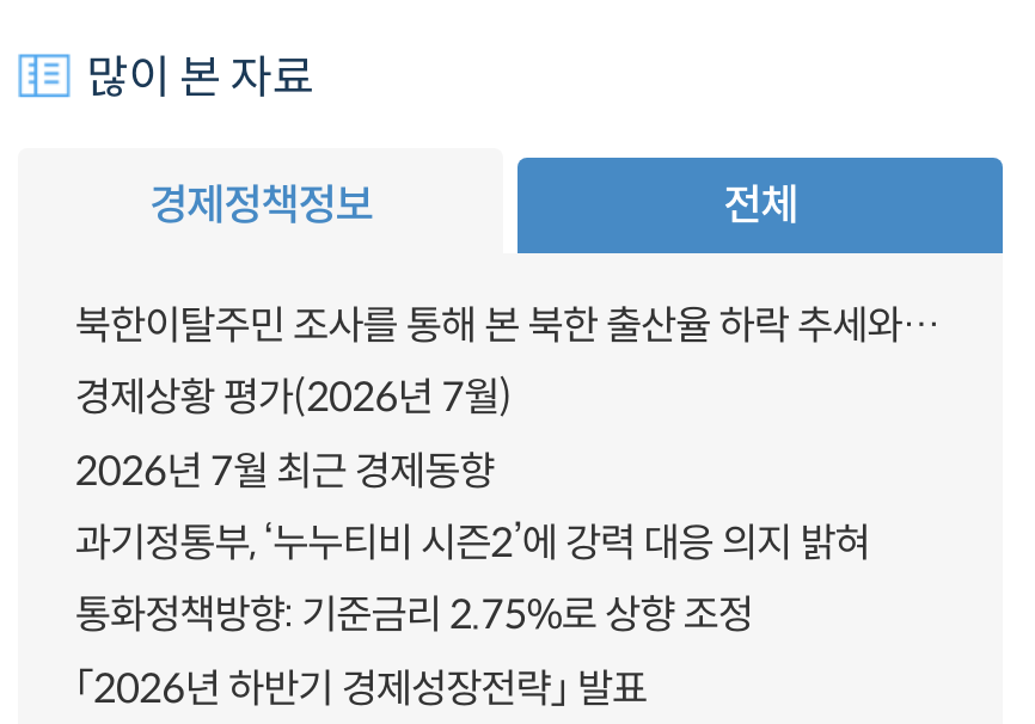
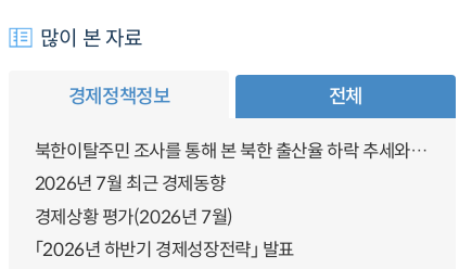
moved [75,374,512,424] -> [35,206,233,229]: 경제상황 평가(2026년 7월)
[75,519,870,641] 과기정통부, ‘누누티비 시즌2’에 강력 대응 의지 밝혀 | 통화정책방향: 기준금리 2.75%로 상향 조정 -> none

